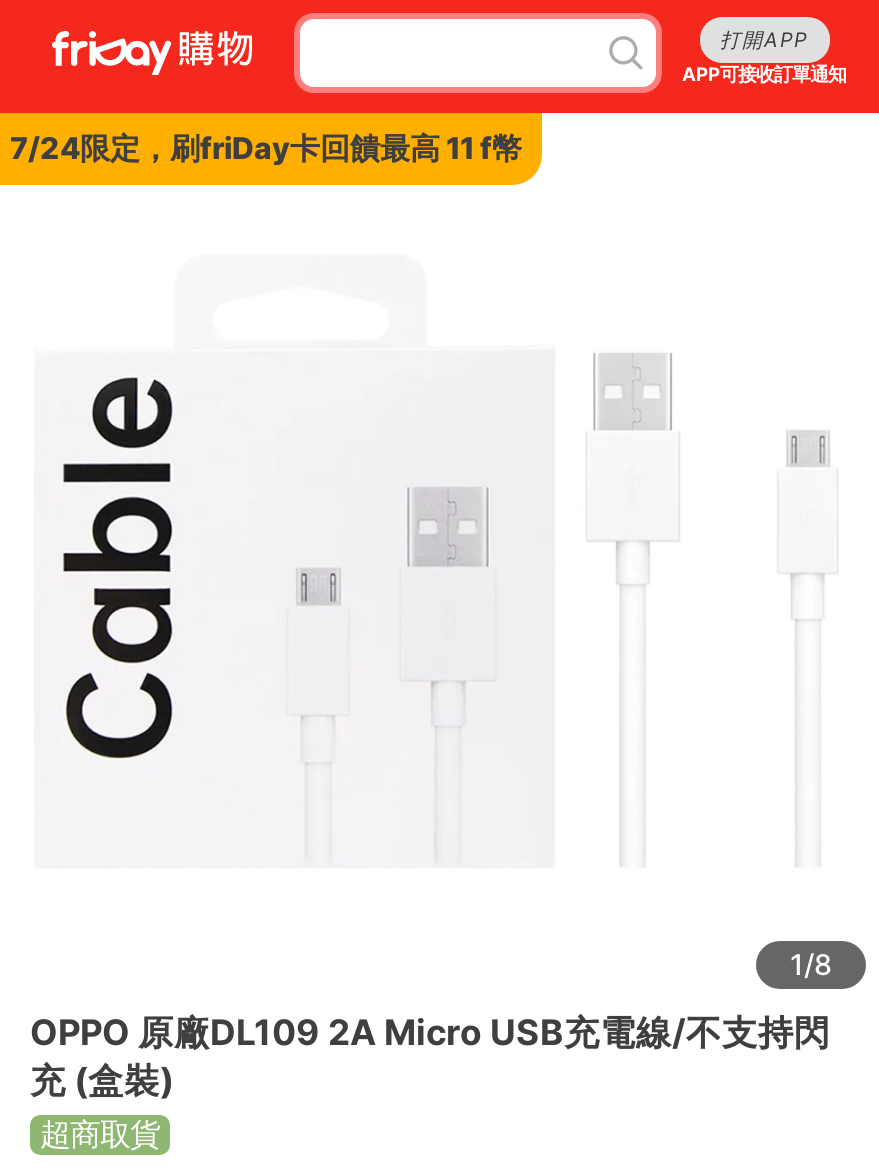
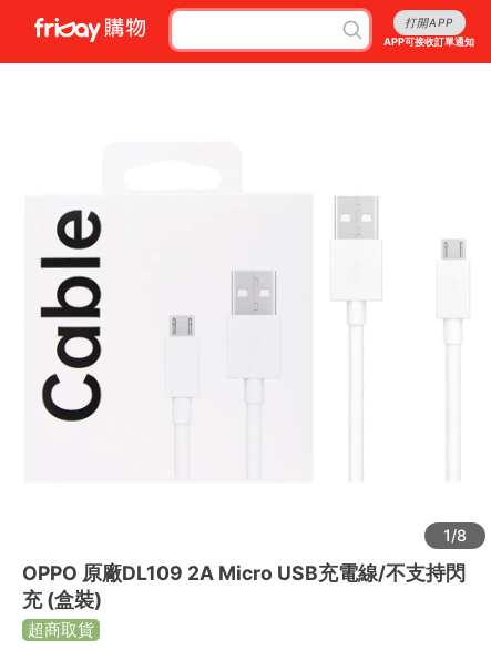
[10,129,522,167] 7/24限定，刷friDay卡回饋最高 11 f幣 -> none

